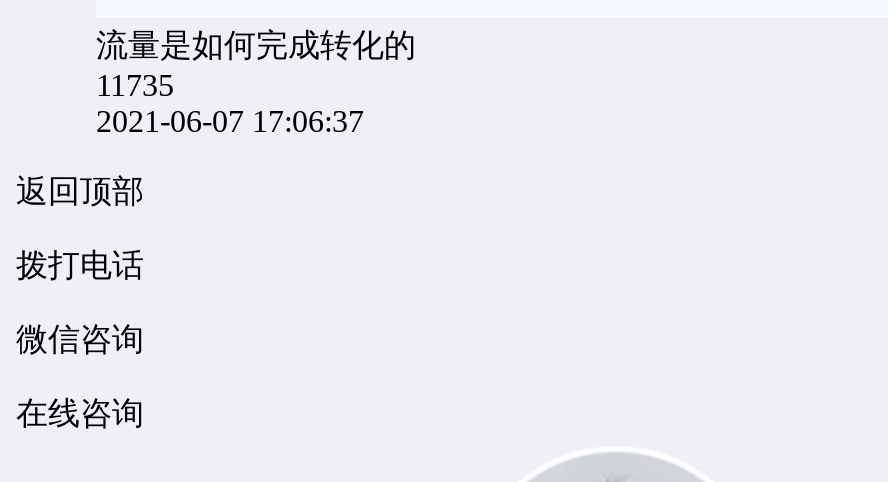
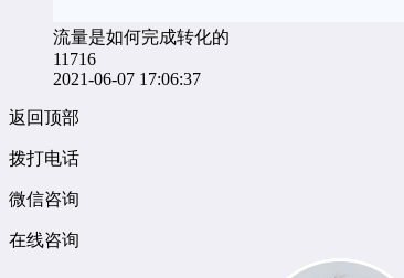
[96,68,174,102] 11735 -> [53,50,96,69] 11716

